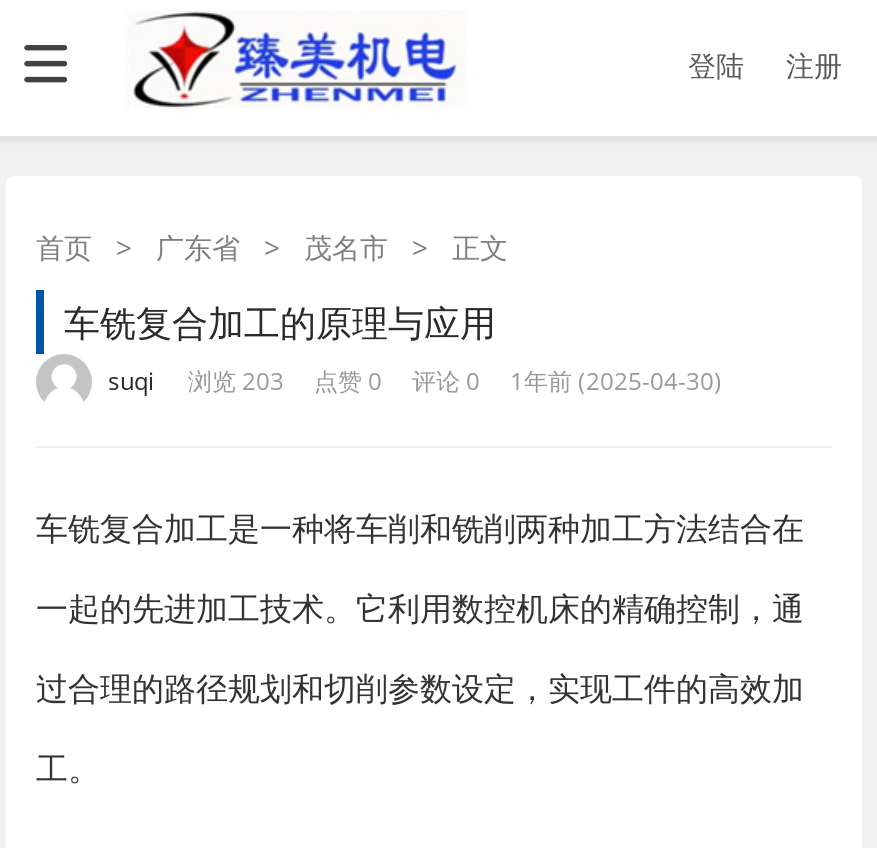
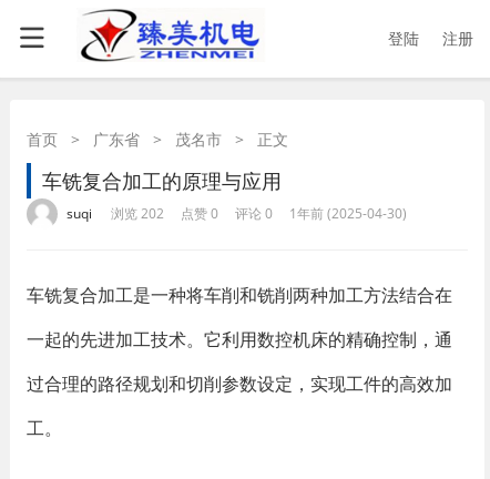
[108,362,722,398] suqi · 浏览 203 · 点赞 0 · 评论 0 · 1年前 (2025-04-30) -> [67,203,407,223] suqi · 浏览 202 · 点赞 0 · 评论 0 · 1年前 (2025-04-30)

